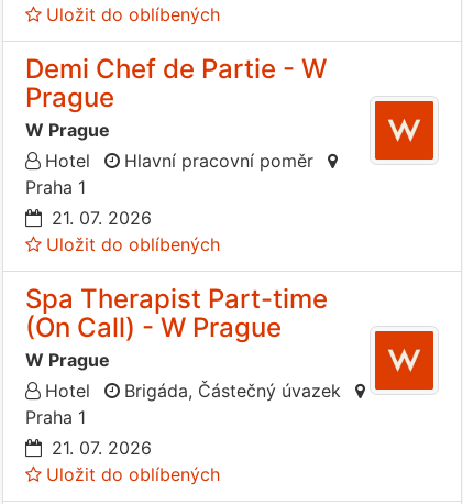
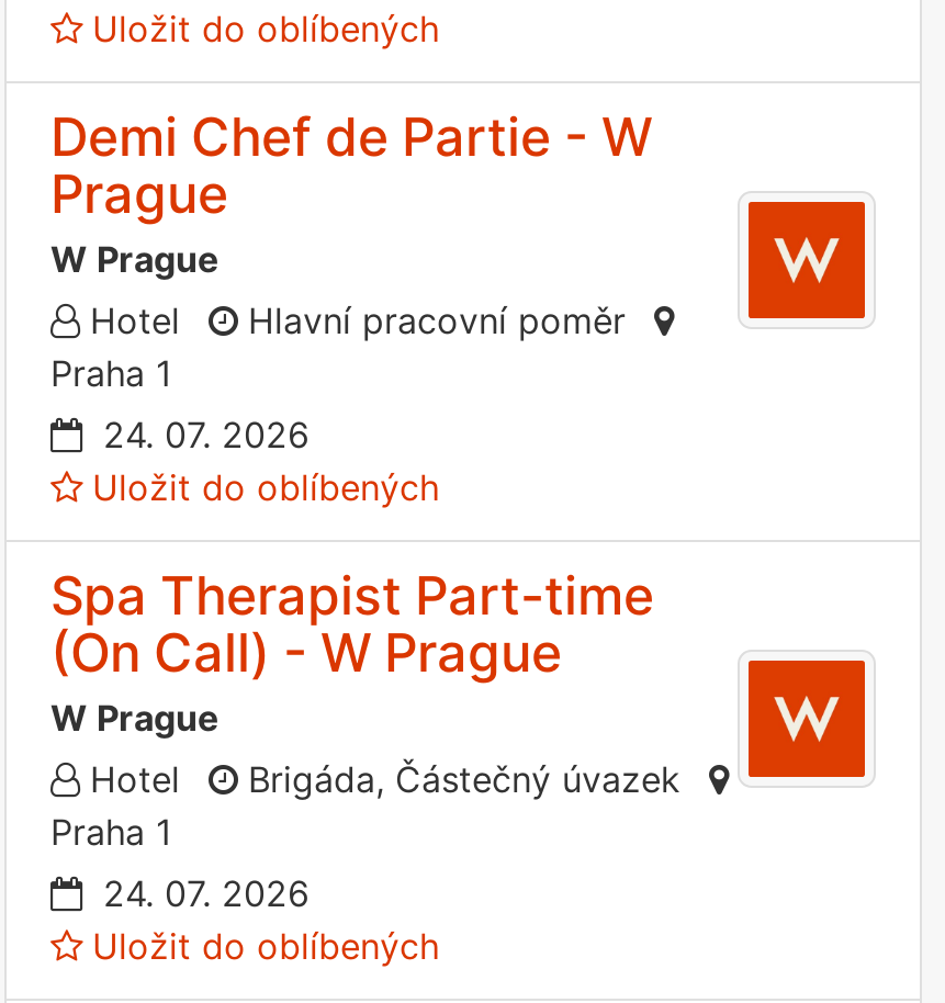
[46,207,152,229] 21. 07. 2026 -> [92,413,310,457] 24. 07. 2026
[46,437,152,459] 21. 07. 2026 -> [92,872,310,916] 24. 07. 2026

